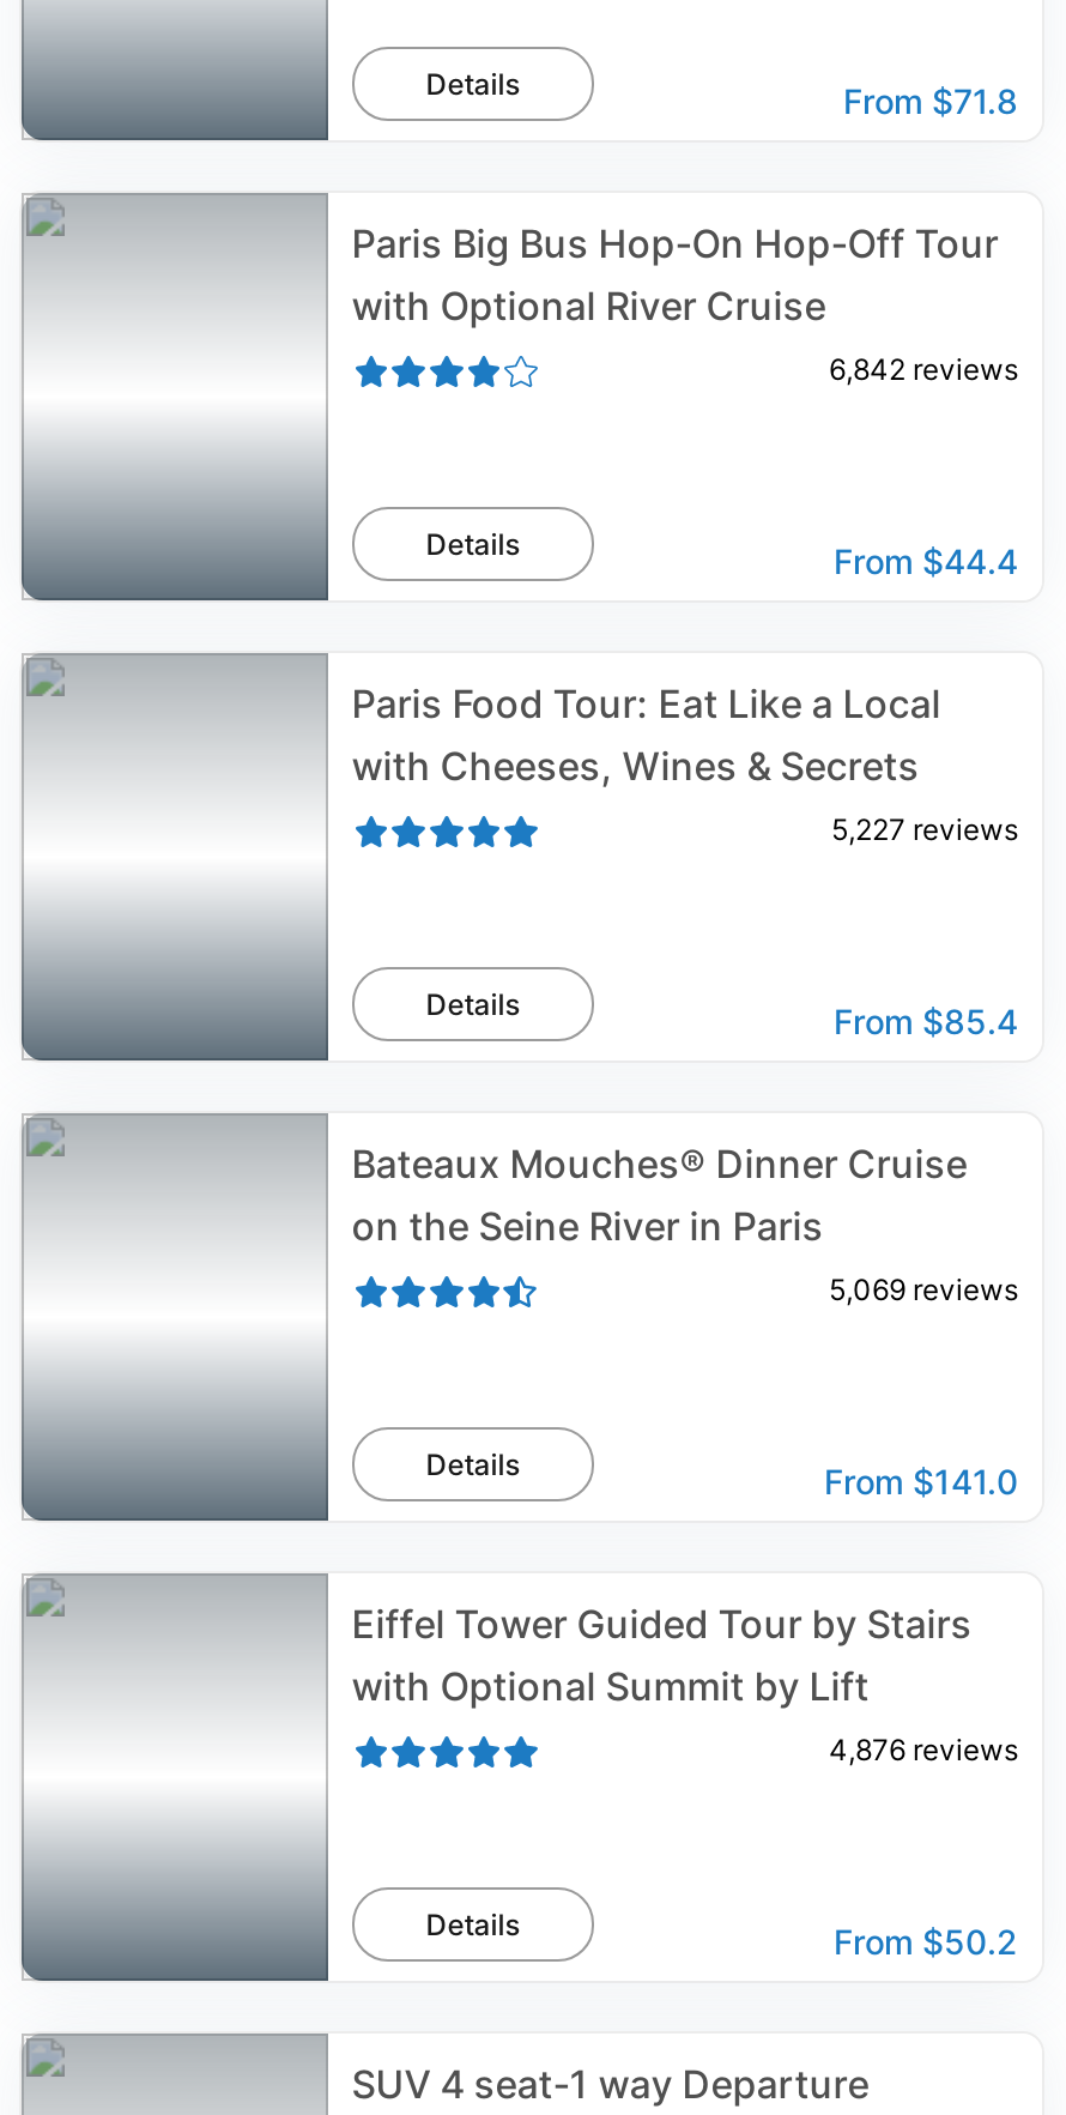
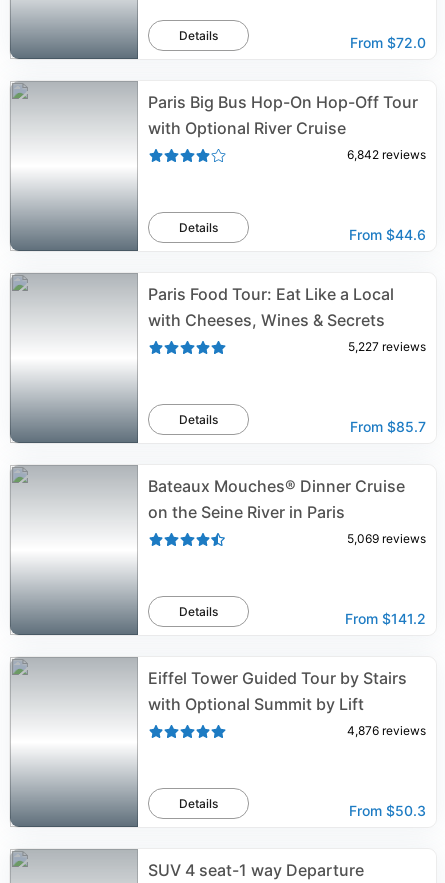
[843,80,1018,121] From $71.8 -> [350,34,426,51] From $72.0
[834,540,1018,581] From $44.4 -> [349,226,426,243] From $44.6
[834,1001,1018,1041] From $85.4 -> [350,418,426,435] From $85.7
[824,1461,1018,1501] From $141.0 -> [345,610,426,627] From $141.2
[834,1921,1018,1962] From $50.2 -> [349,802,426,819] From $50.3

